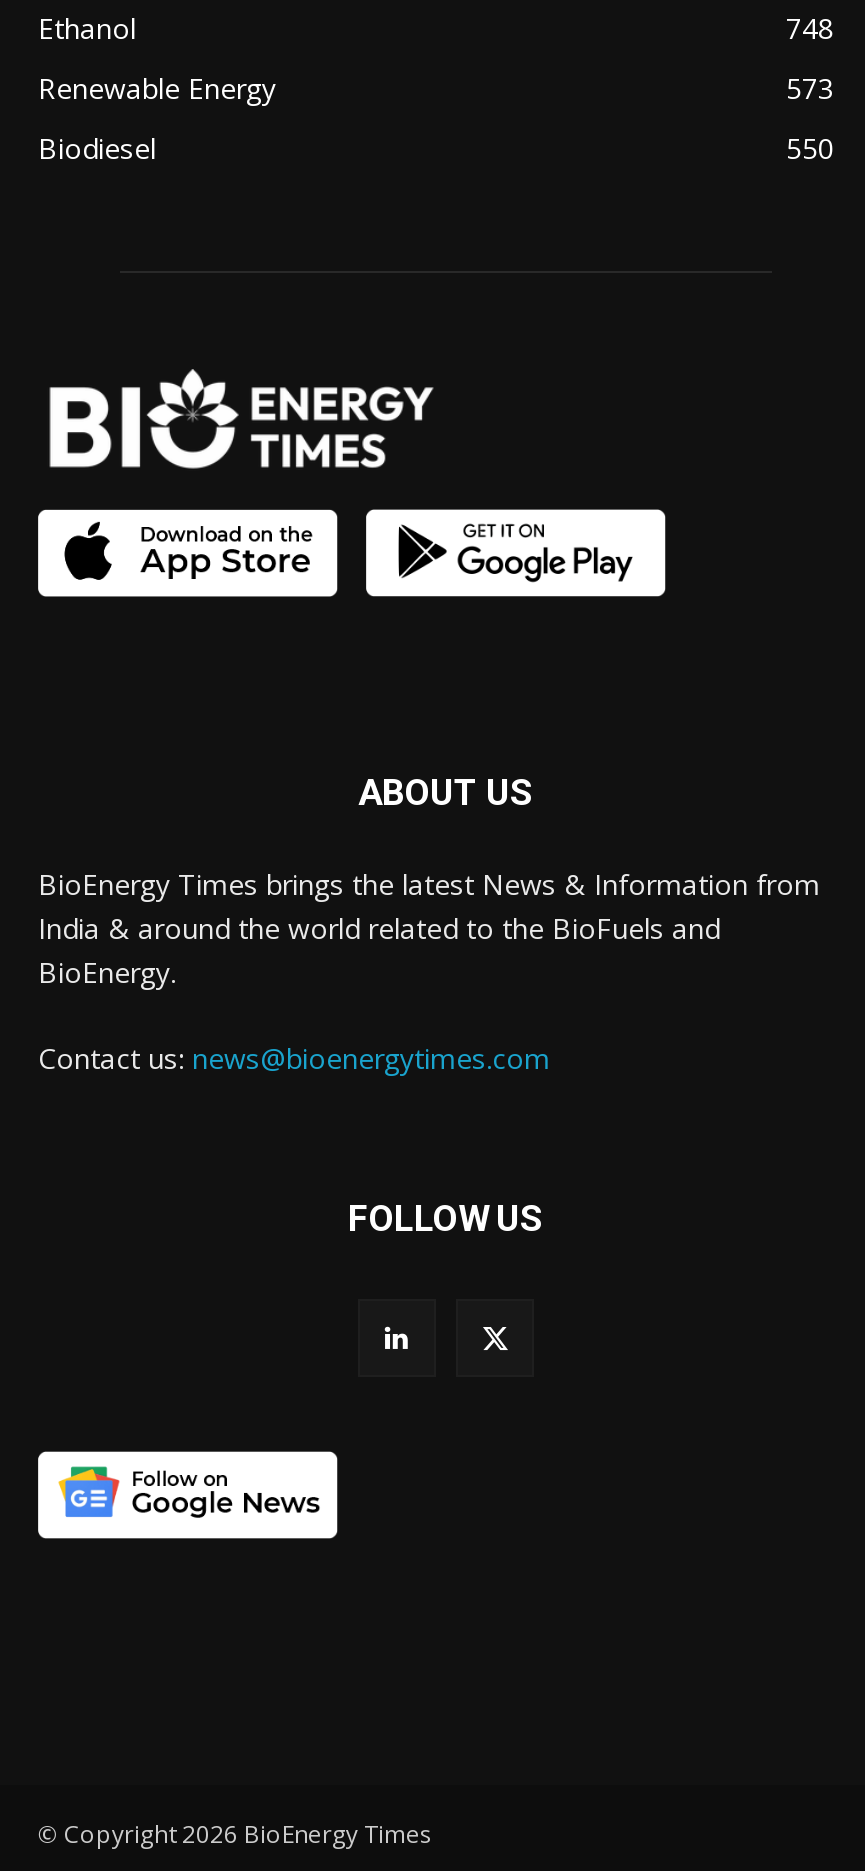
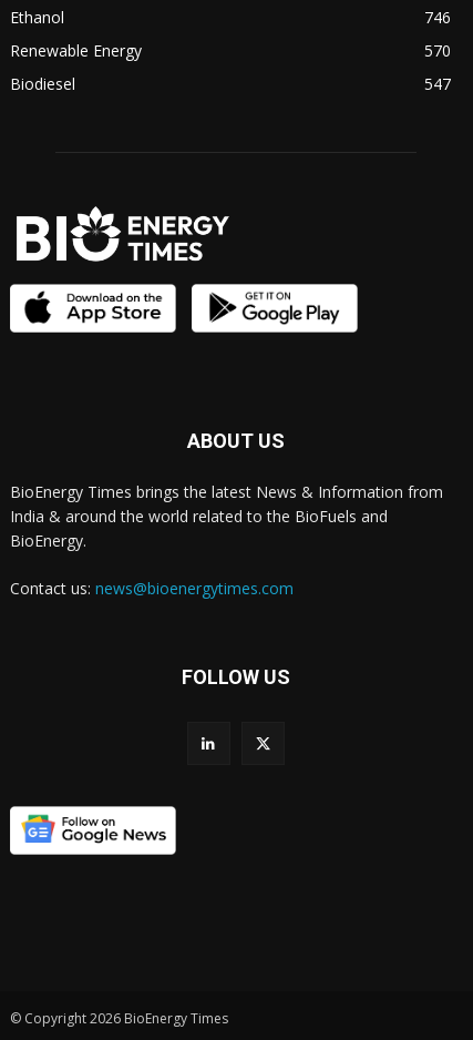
[786,10,834,48] 748 -> [424,7,451,28] 746
[786,70,834,108] 573 -> [424,40,451,61] 570
[786,130,834,168] 550 -> [424,74,451,95] 547

